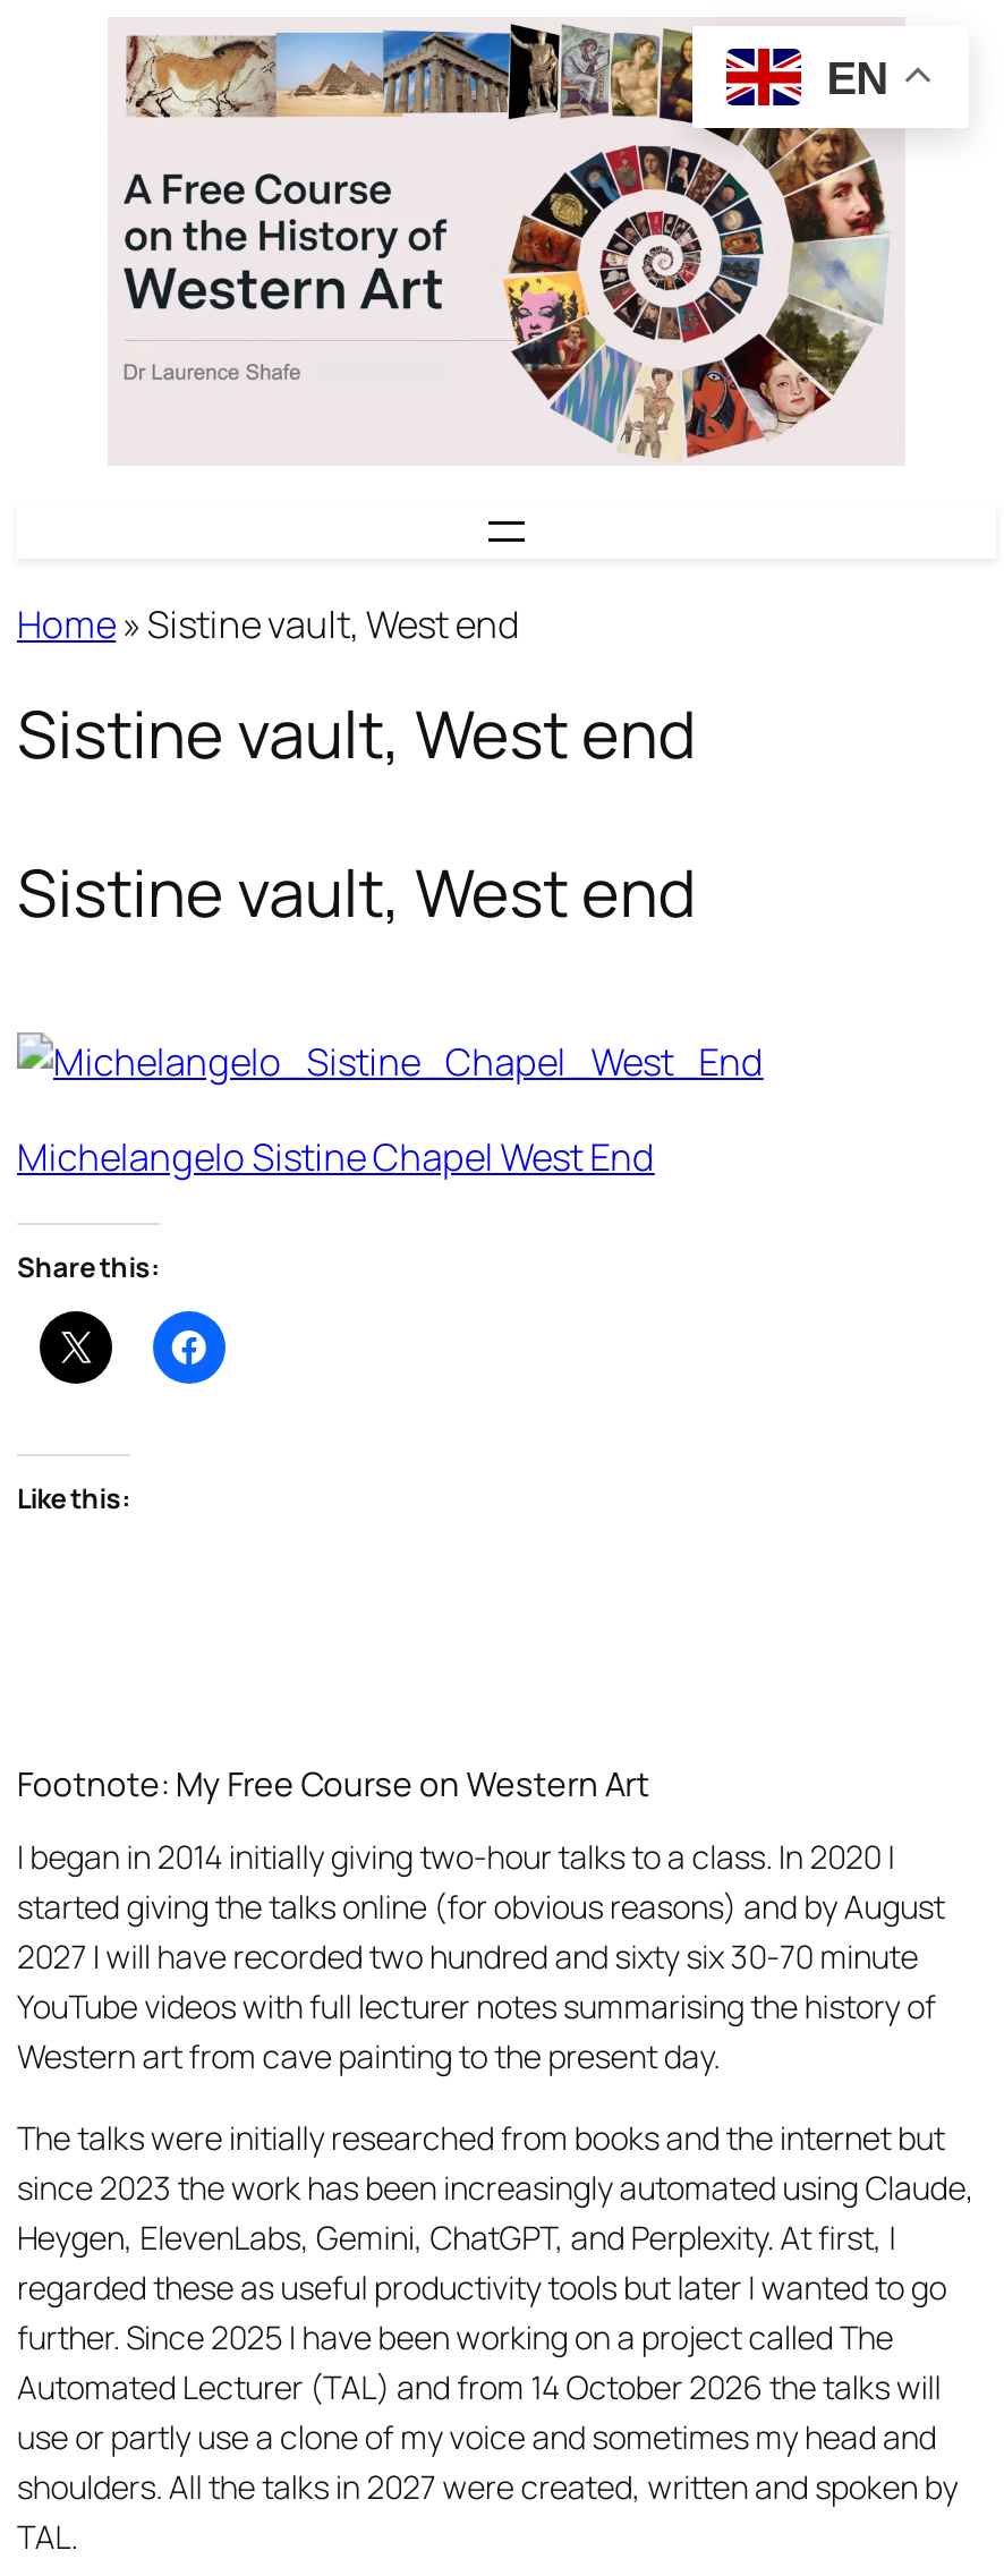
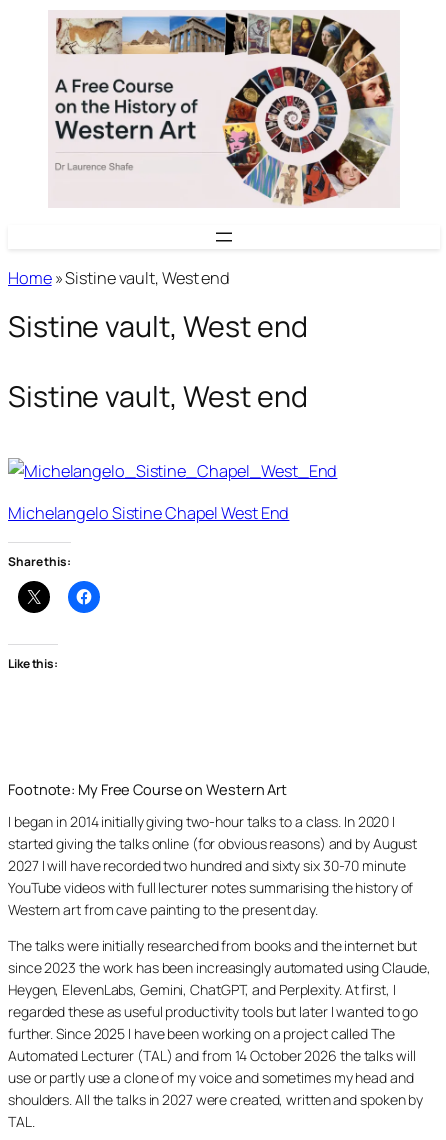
[690,28,853,130] [image] -> [306,15,378,60] [image]
[827,53,888,102] EN -> none

